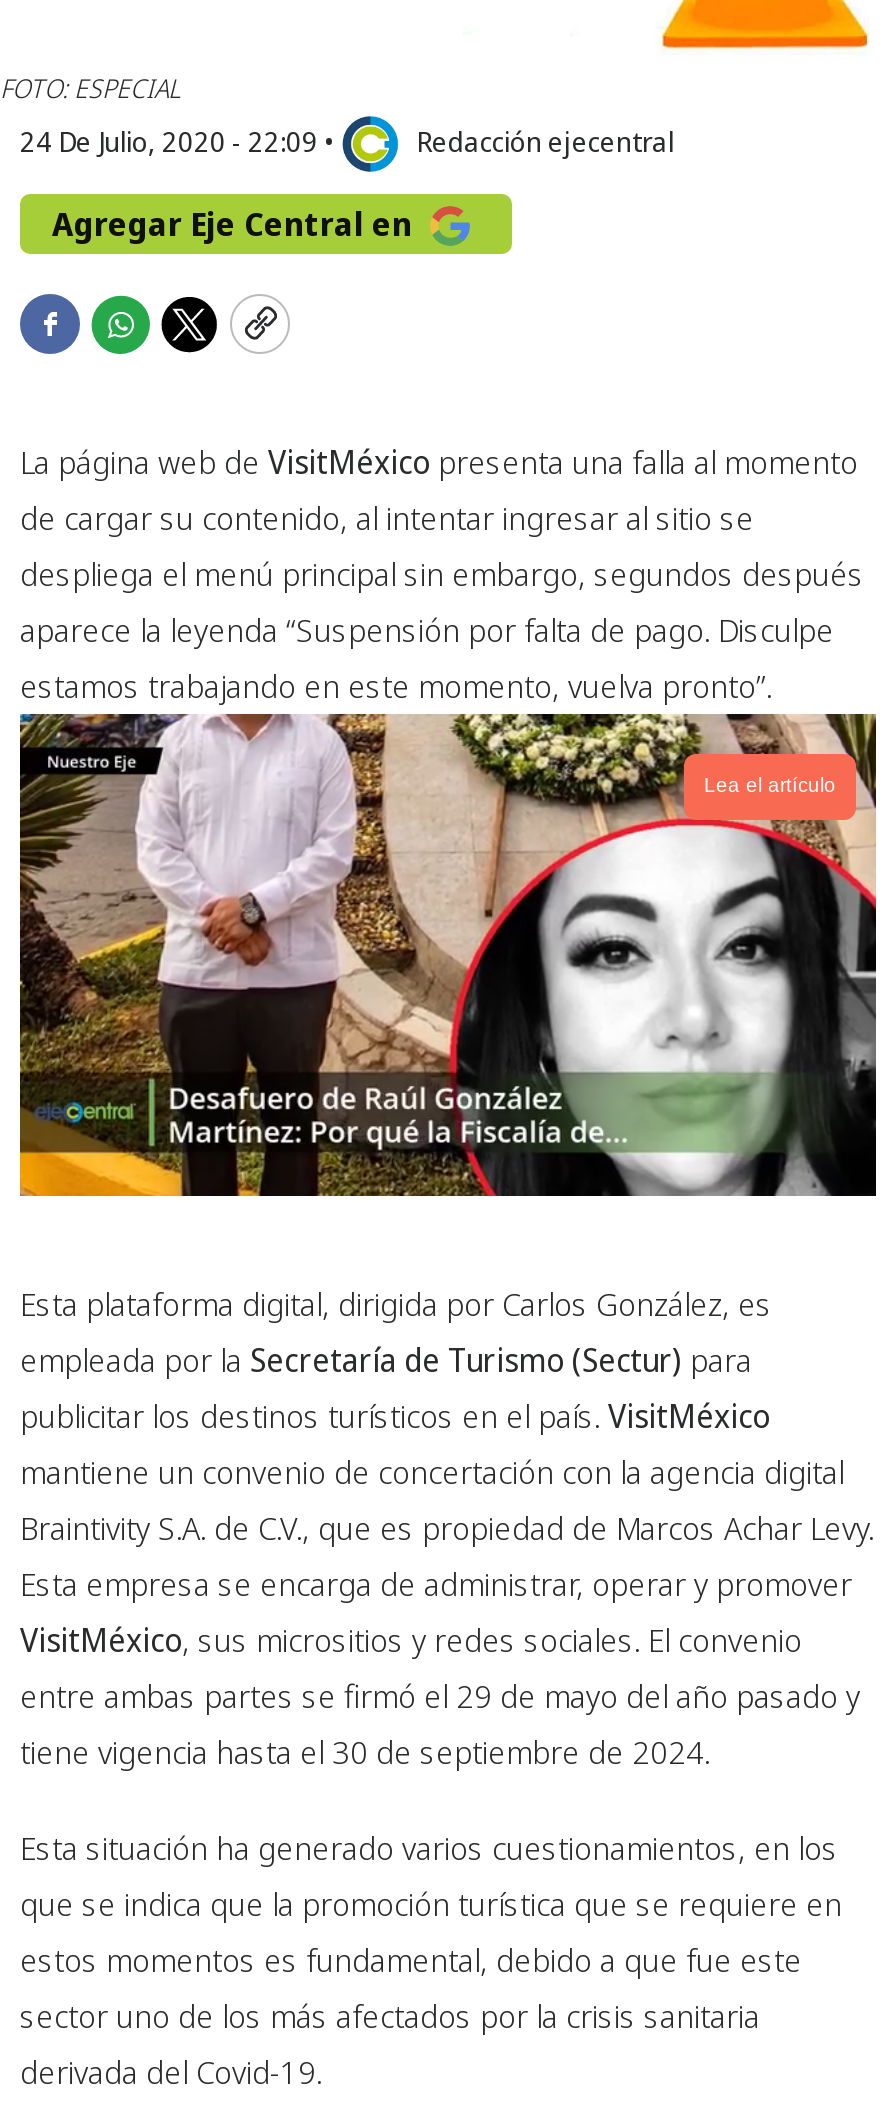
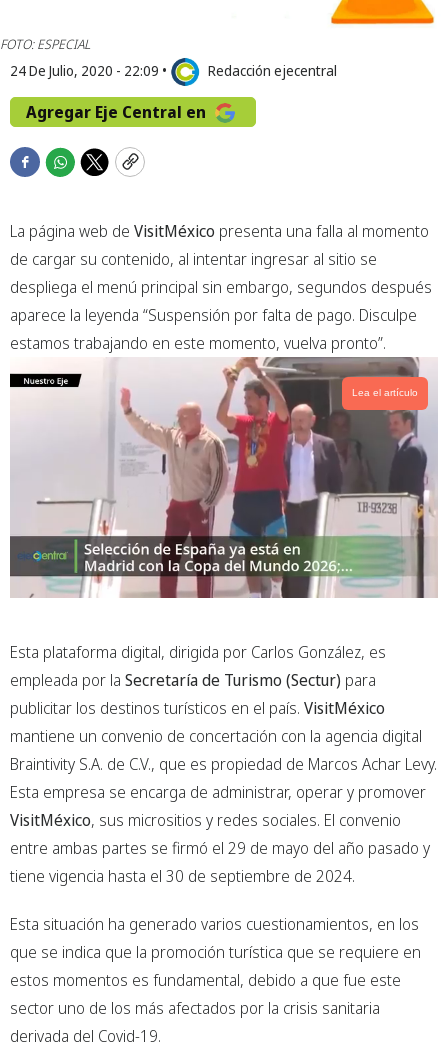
[18,712,878,1198] [image] -> [9,356,438,599] [image]

